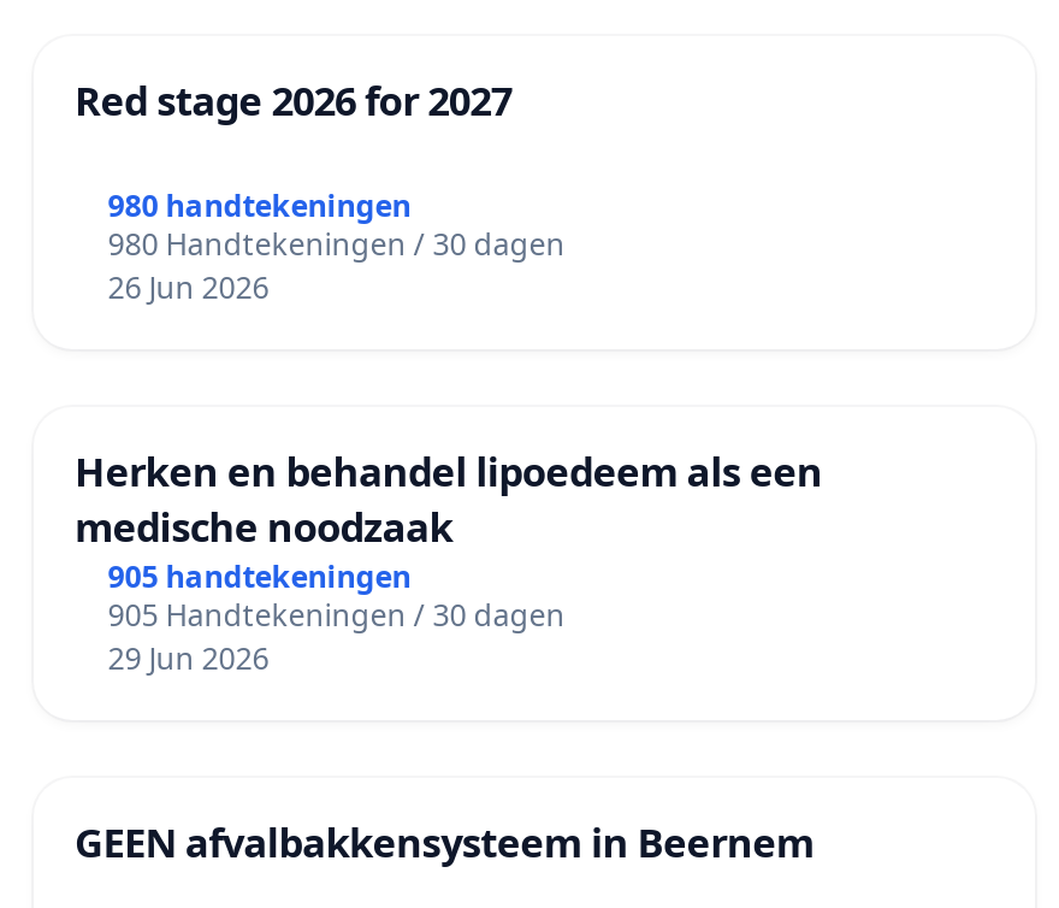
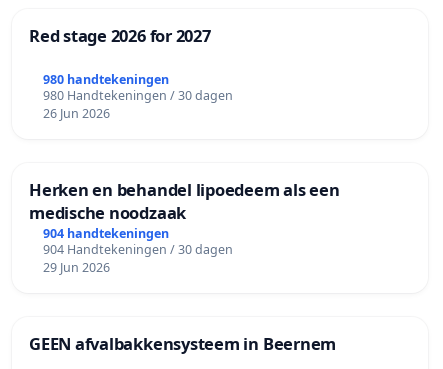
[108,555,411,596] 905 handtekeningen -> [43,225,169,242] 904 handtekeningen
[108,594,565,635] 905 Handtekeningen / 30 dagen -> [43,241,233,258] 904 Handtekeningen / 30 dagen

